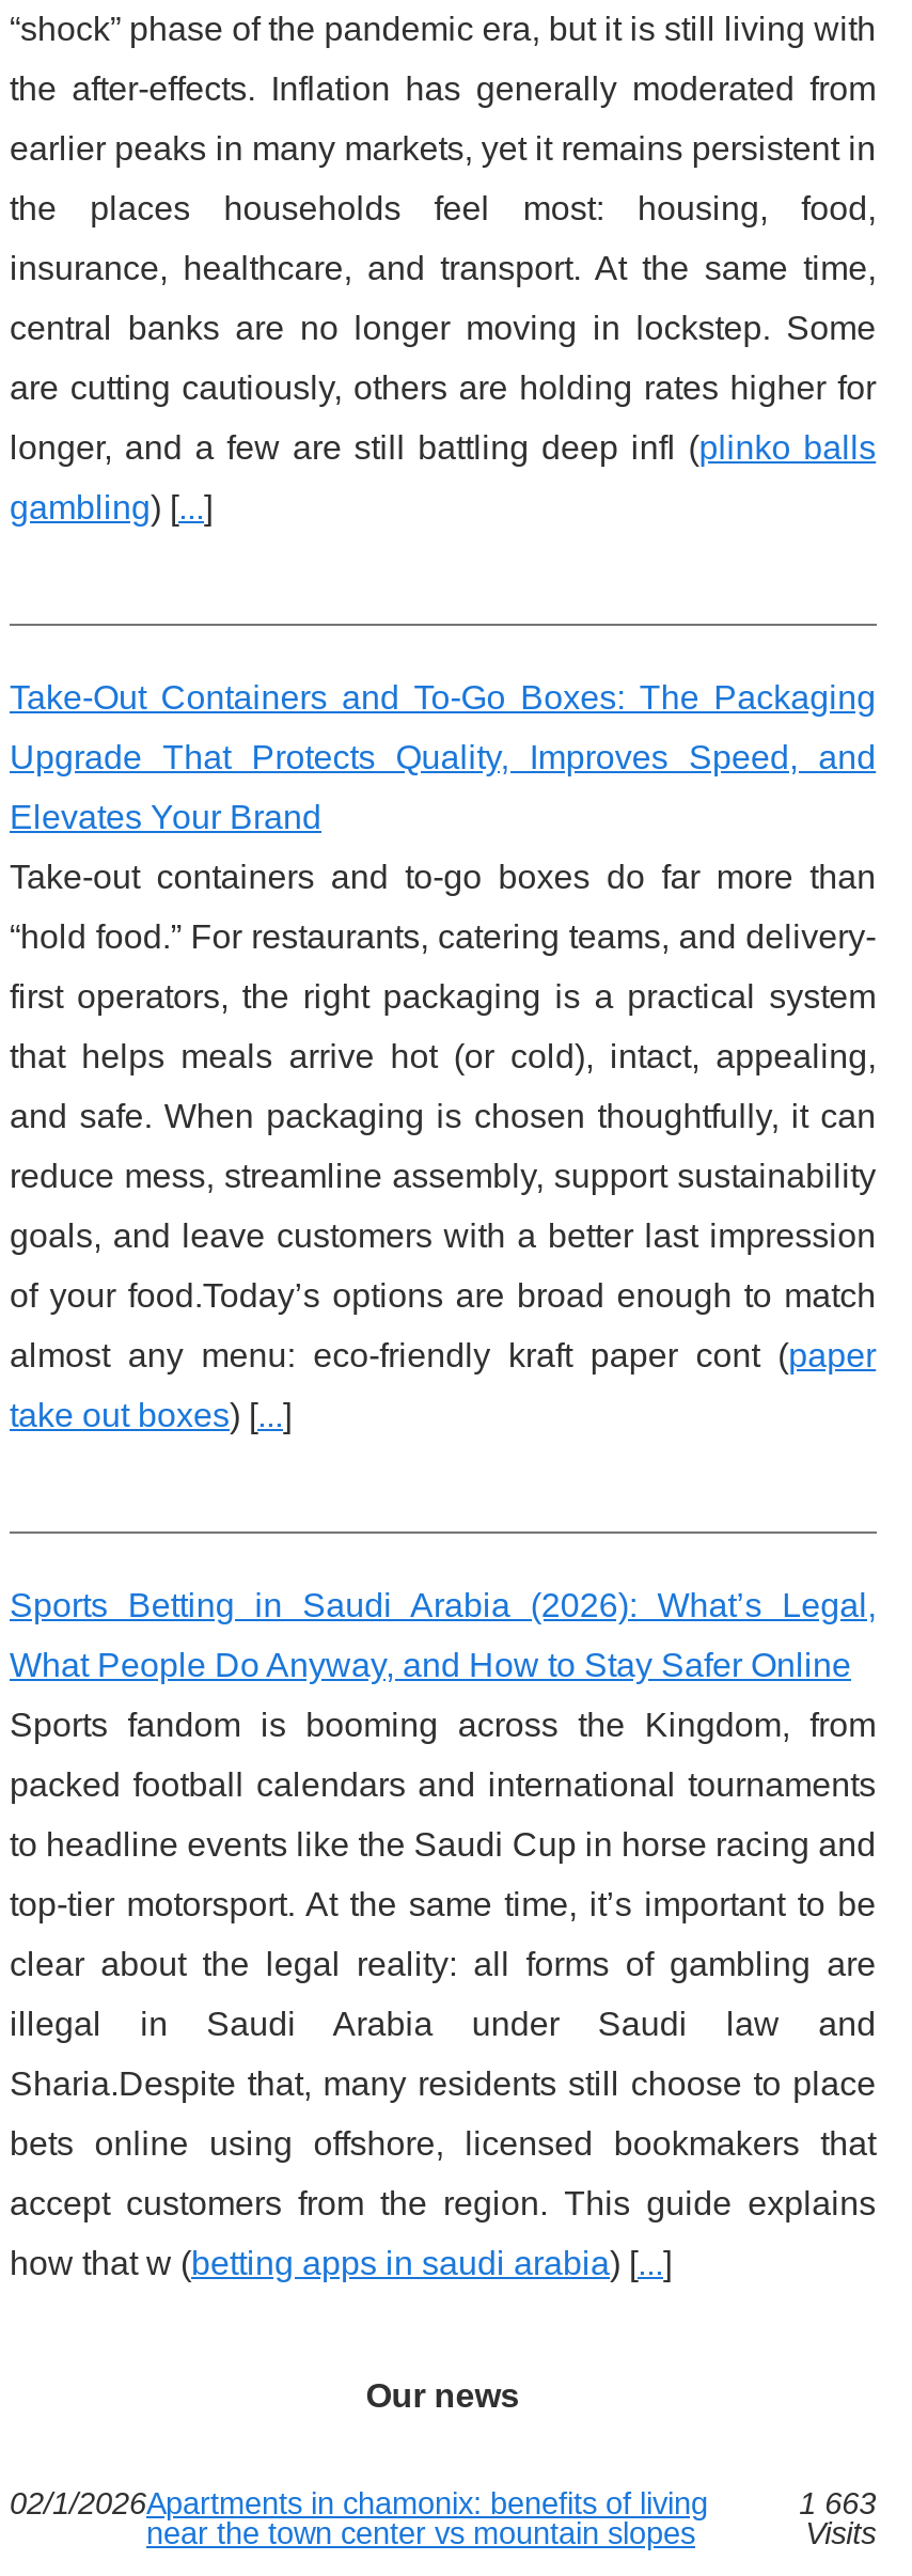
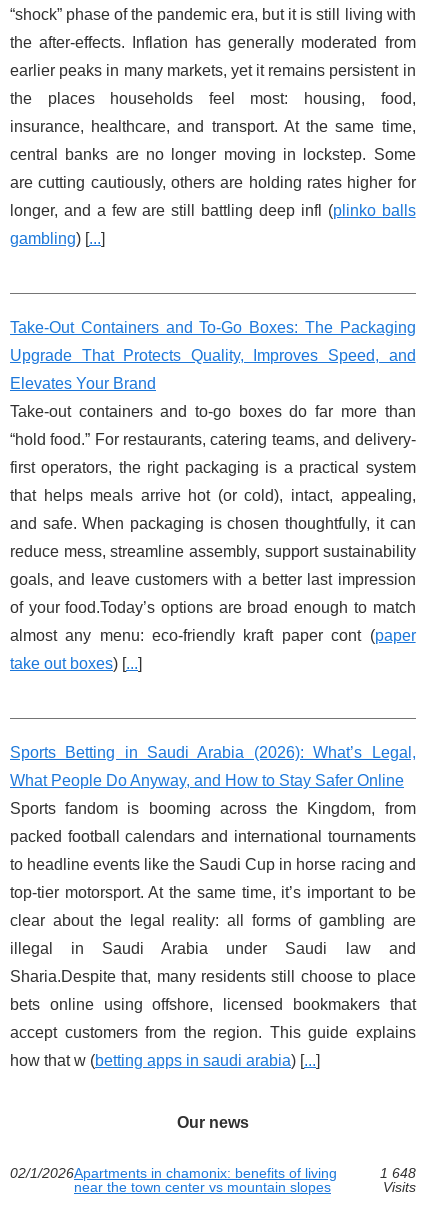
[799,2486,876,2520] 1 663 -> [380,1165,416,1181] 1 648

